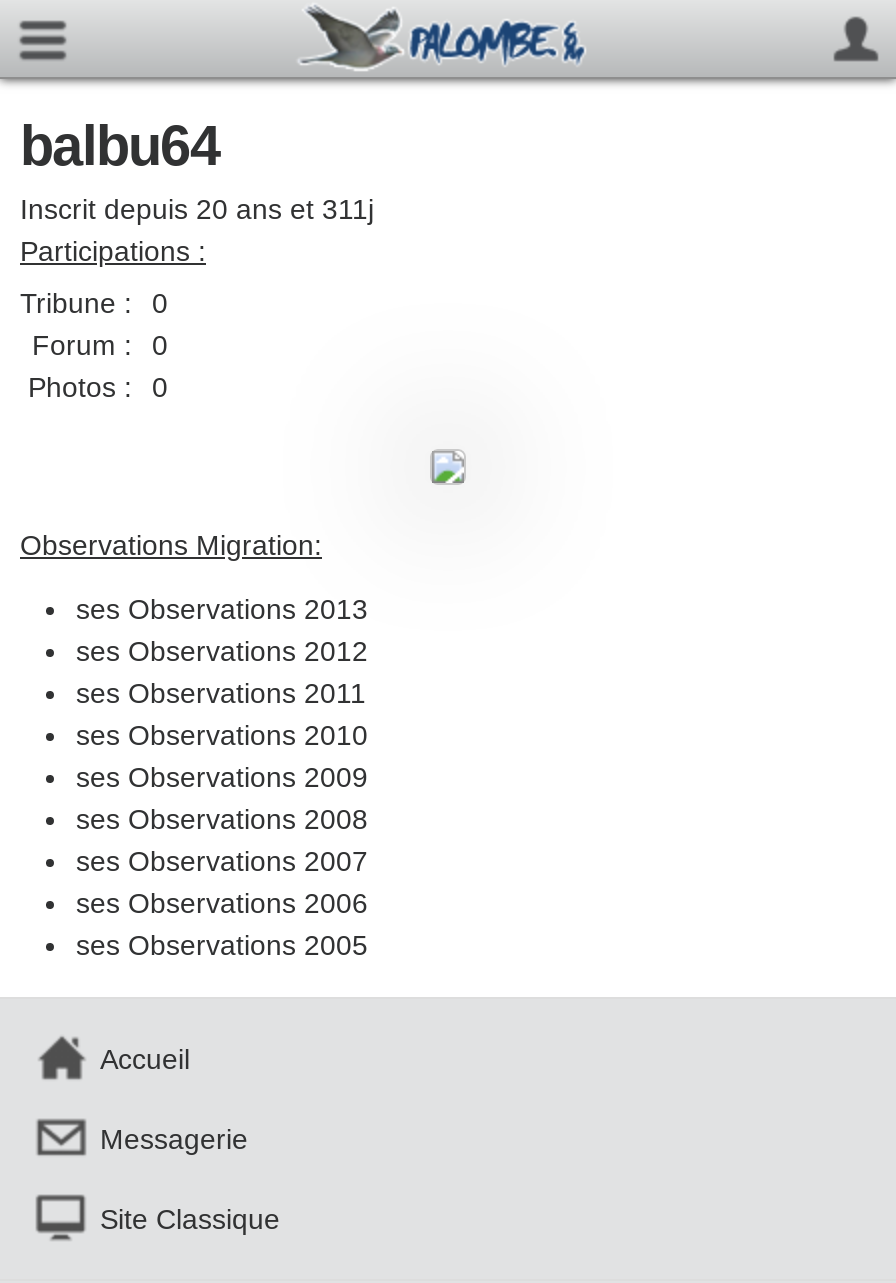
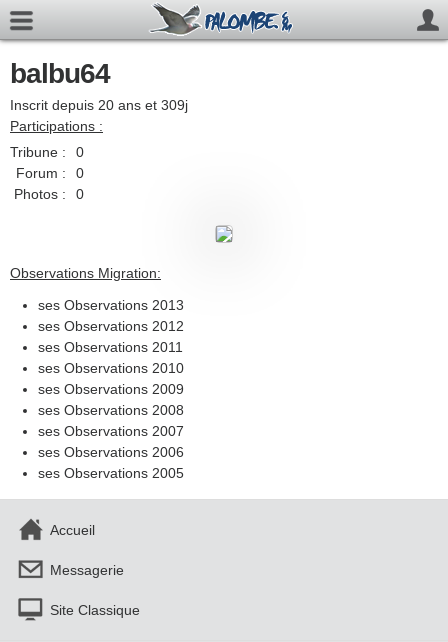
[20,193,374,225] Inscrit depuis 20 ans et 311j -> [10,97,188,113] Inscrit depuis 20 ans et 309j

